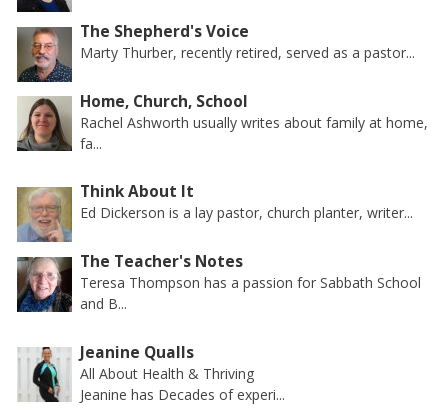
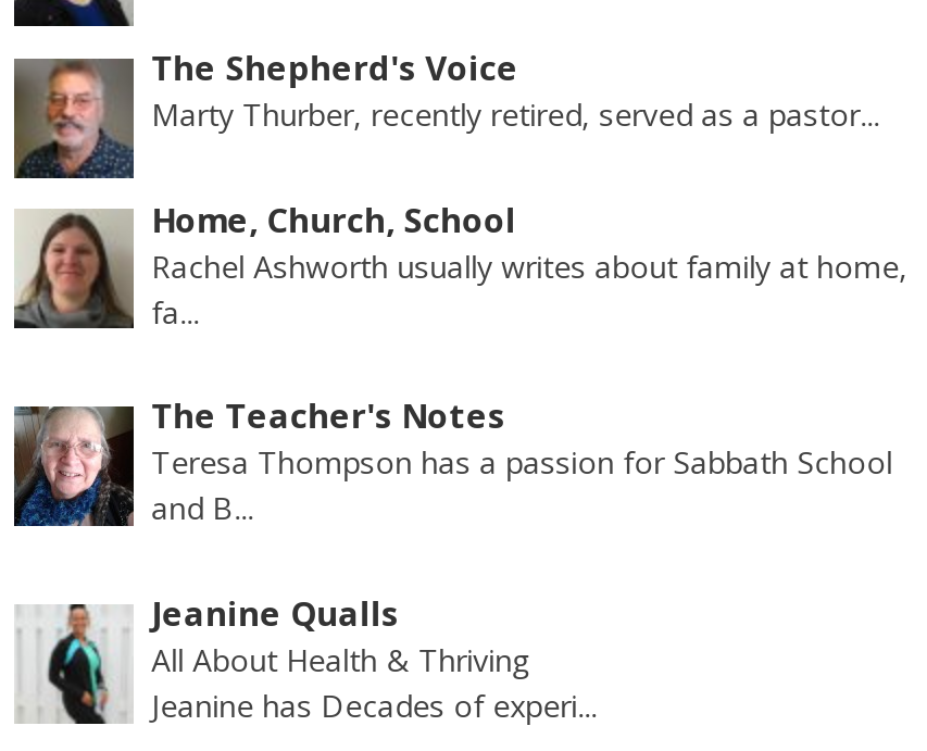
[17,181,413,242] [image] | Think About It | Ed Dickerson is a lay pastor, church planter, writer... -> none

